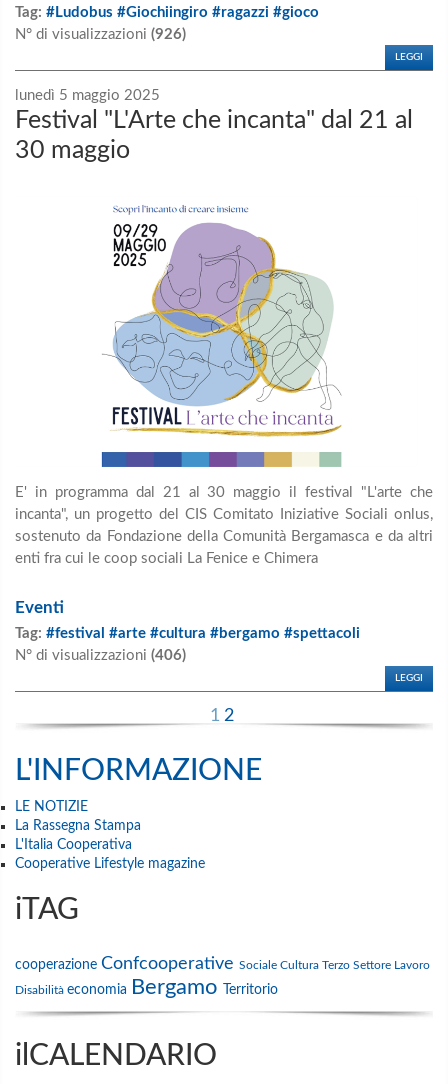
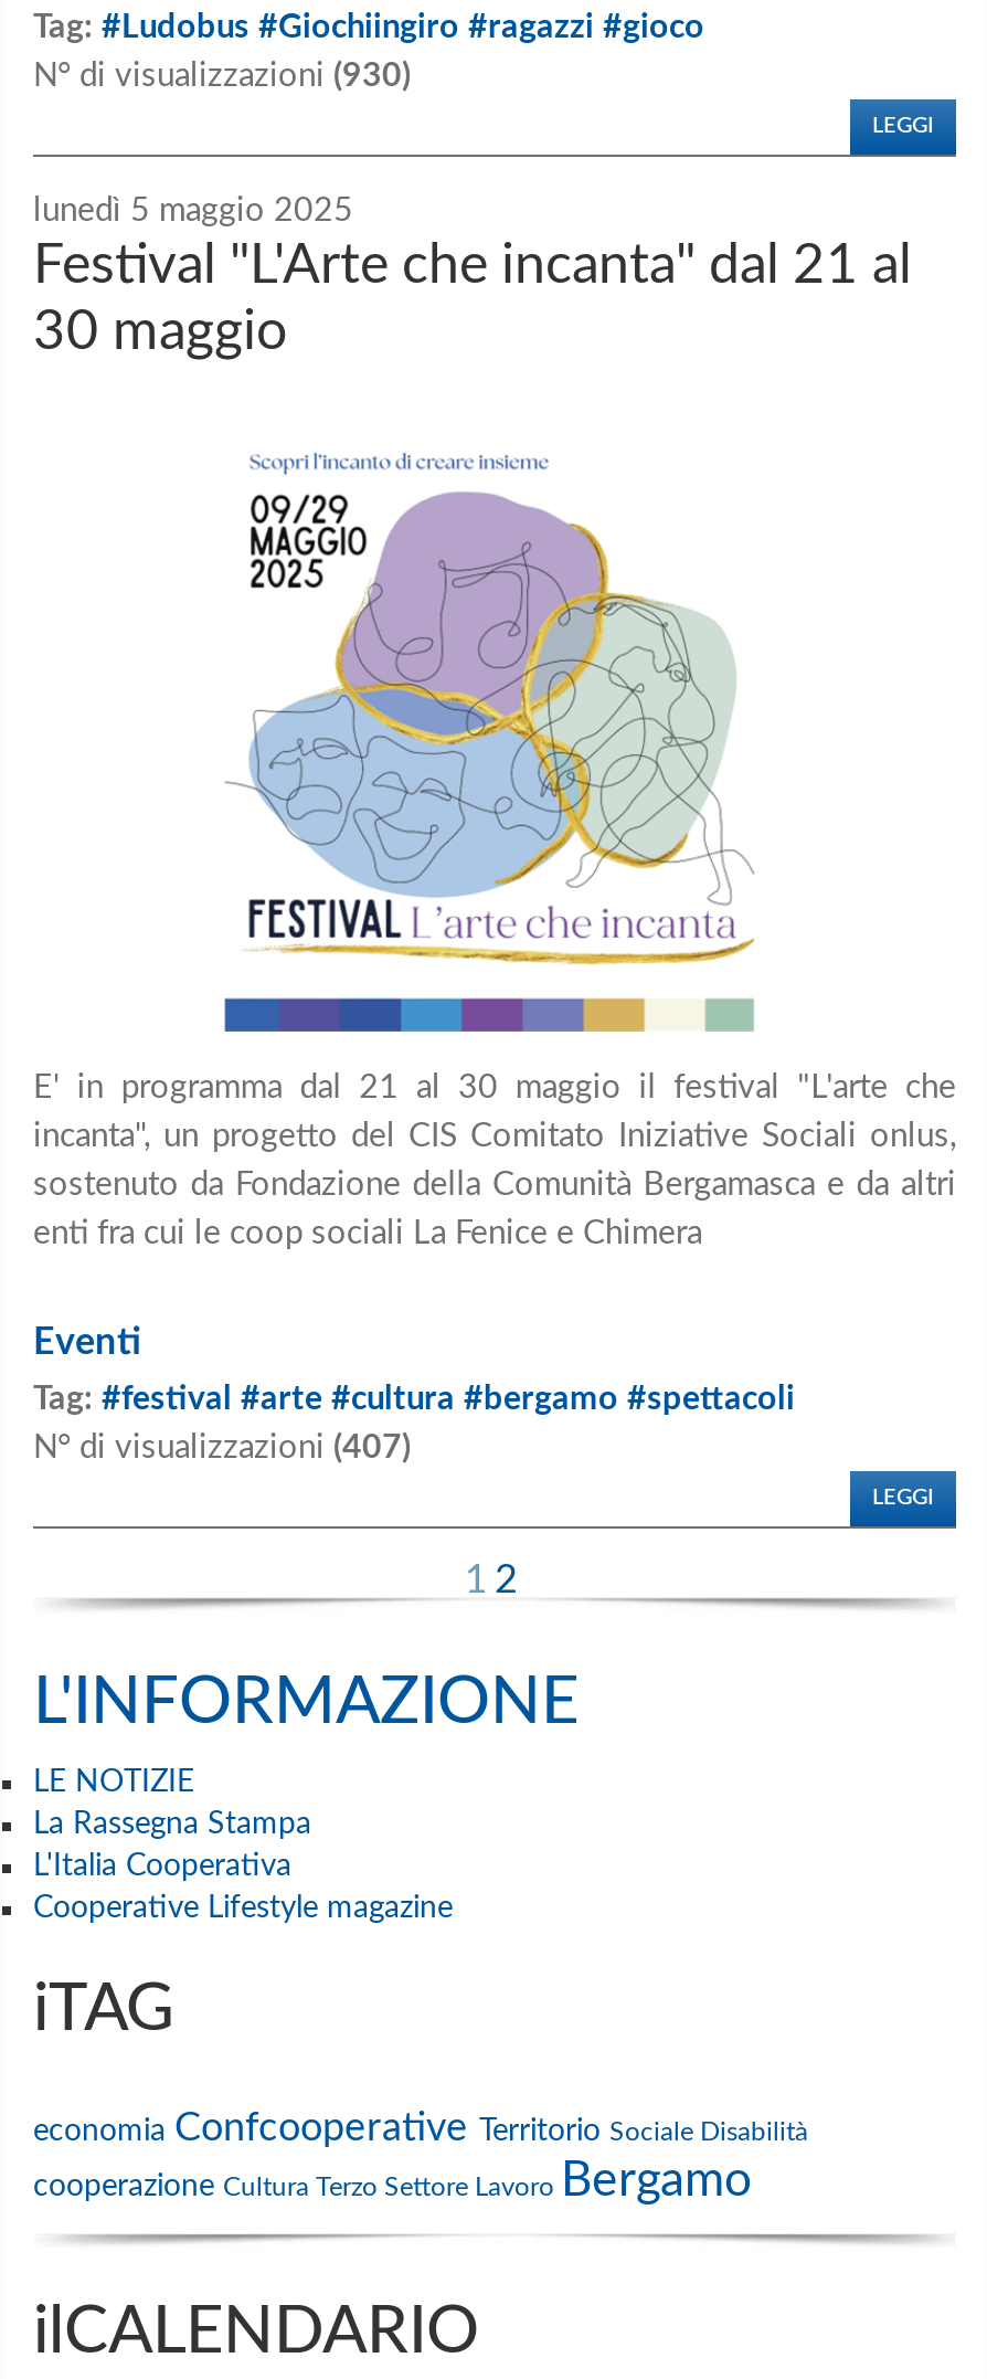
[15,27,186,42] N° di visualizzazioni (926) -> [33,60,411,93] N° di visualizzazioni (930)
[15,648,186,663] N° di visualizzazioni (406) -> [33,1432,411,1465] N° di visualizzazioni (407)
[15,954,430,997] cooperazione Confcooperative SocialeCultura Terzo Settore Lavoro | Disabilità economia Bergamo Territorio -> [33,2108,808,2203] economia Confcooperative Territorio Sociale Disabilità | cooperazione CulturaTerzo Settore Lavoro Bergamo

